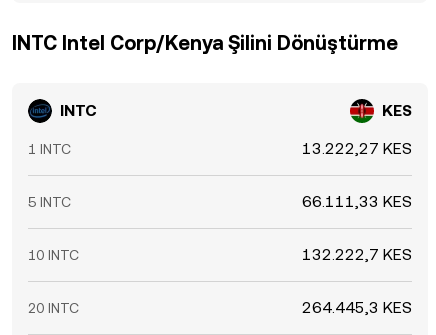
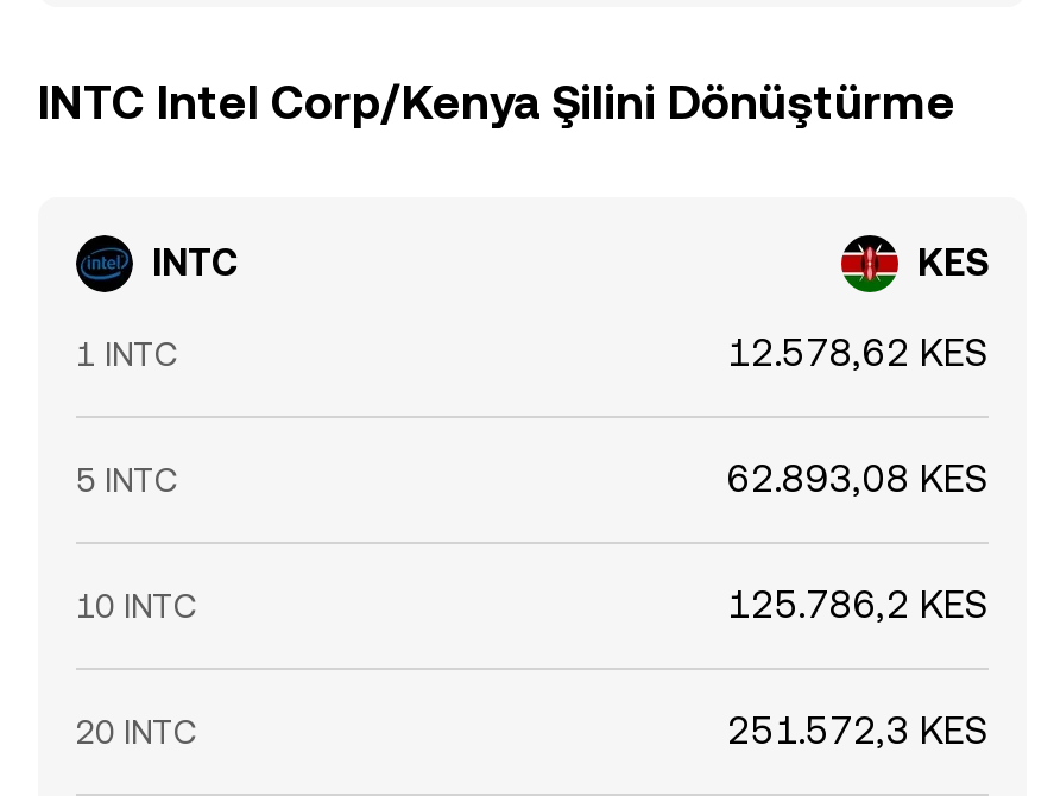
[302,139,412,158] 13.222,27 KES -> [727,330,989,375] 12.578,62 KES
[302,192,412,211] 66.111,33 KES -> [727,456,989,501] 62.893,08 KES
[302,245,412,264] 132.222,7 KES -> [727,582,989,627] 125.786,2 KES
[302,298,412,317] 264.445,3 KES -> [727,708,989,753] 251.572,3 KES

